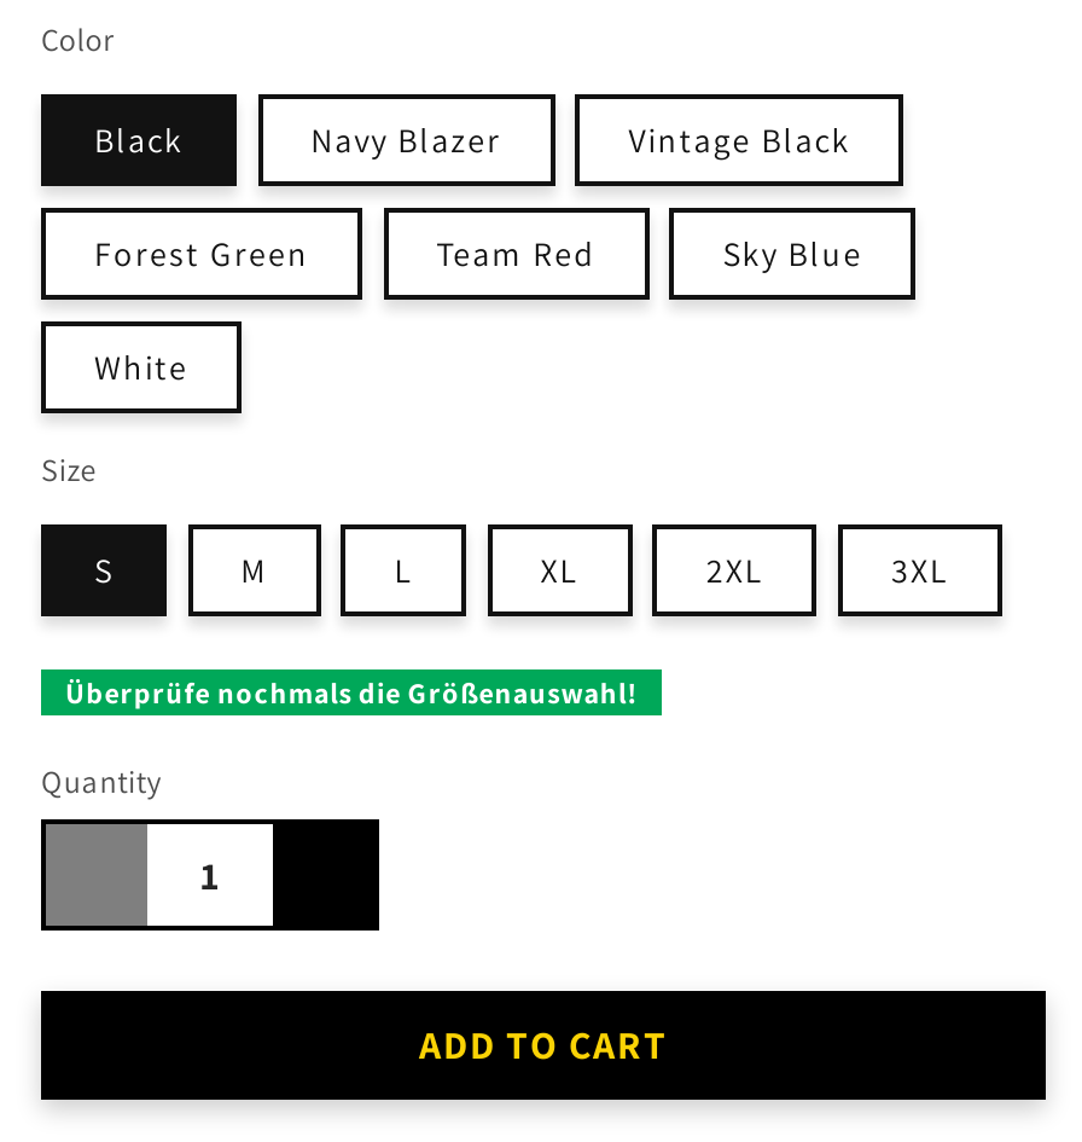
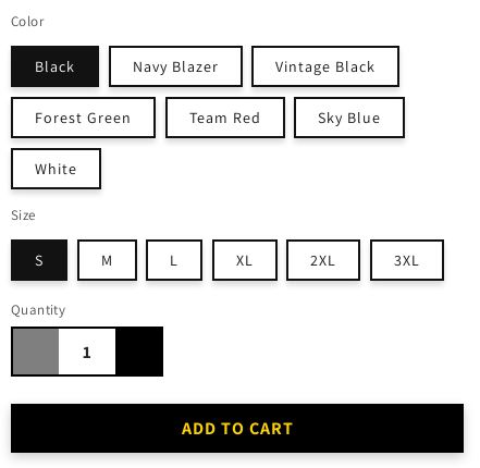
[65,674,638,711] Überprüfe nochmals die Größenauswahl! -> none

